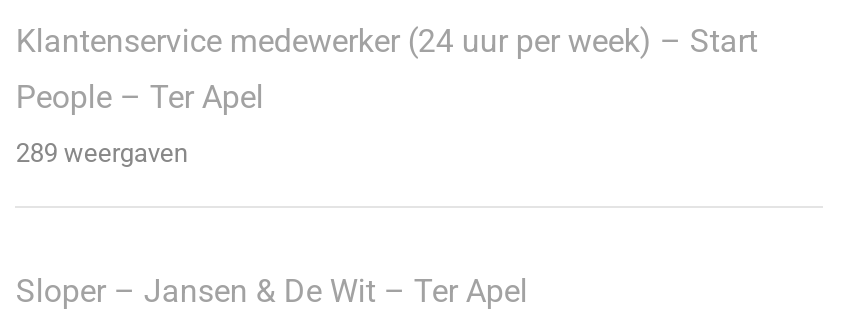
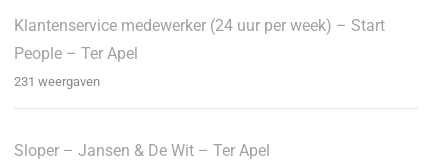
[16,139,188,169] 289 weergaven -> [14,74,100,89] 231 weergaven

